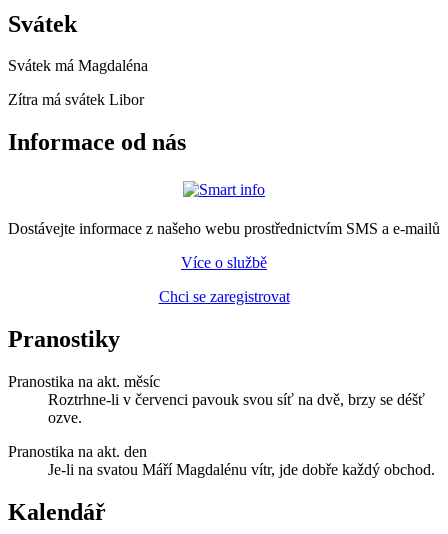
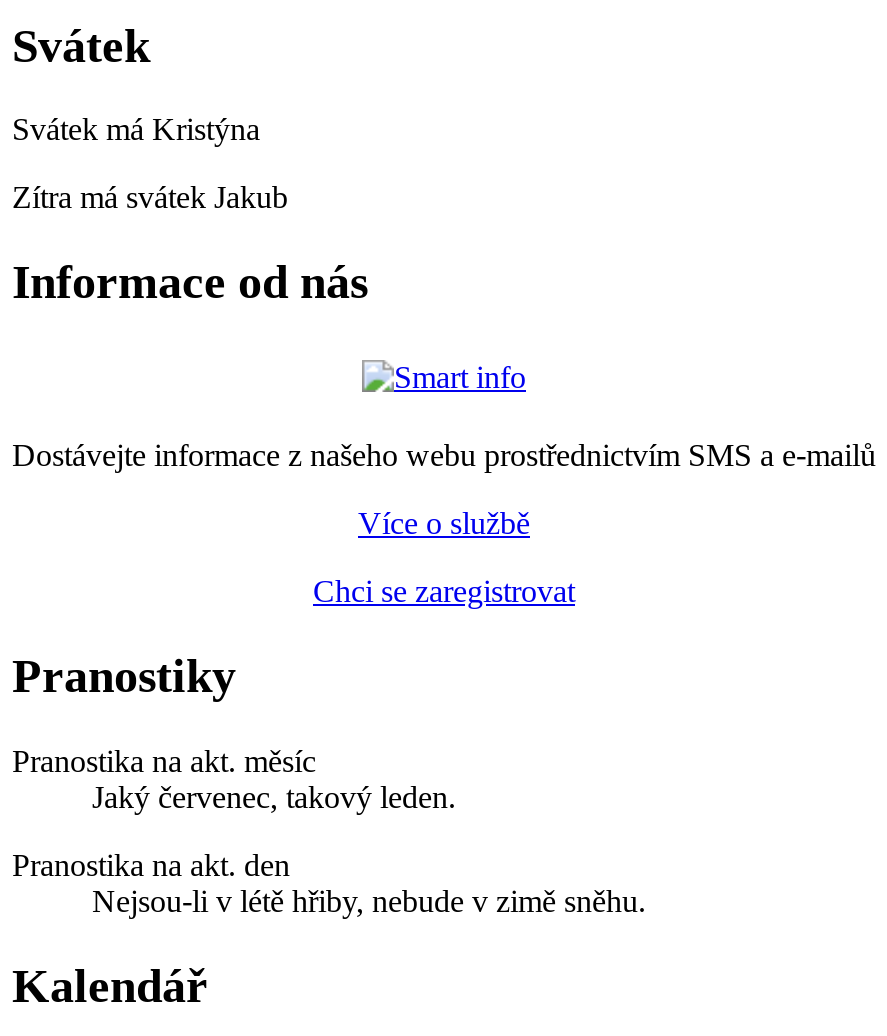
[8,57,148,74] Svátek má Magdaléna -> [12,113,260,147] Svátek má Kristýna
[8,91,144,108] Zítra má svátek Libor -> [12,181,288,215] Zítra má svátek Jakub
[48,391,425,426] Roztrhne-li v červenci pavouk svou síť na dvě, brzy se déšť | ozve. -> [92,780,456,814] Jaký červenec, takový leden.
[48,461,435,478] Je-li na svatou Máří Magdalénu vítr, jde dobře každý obchod. -> [92,884,646,918] Nejsou-li v létě hřiby, nebude v zimě sněhu.

